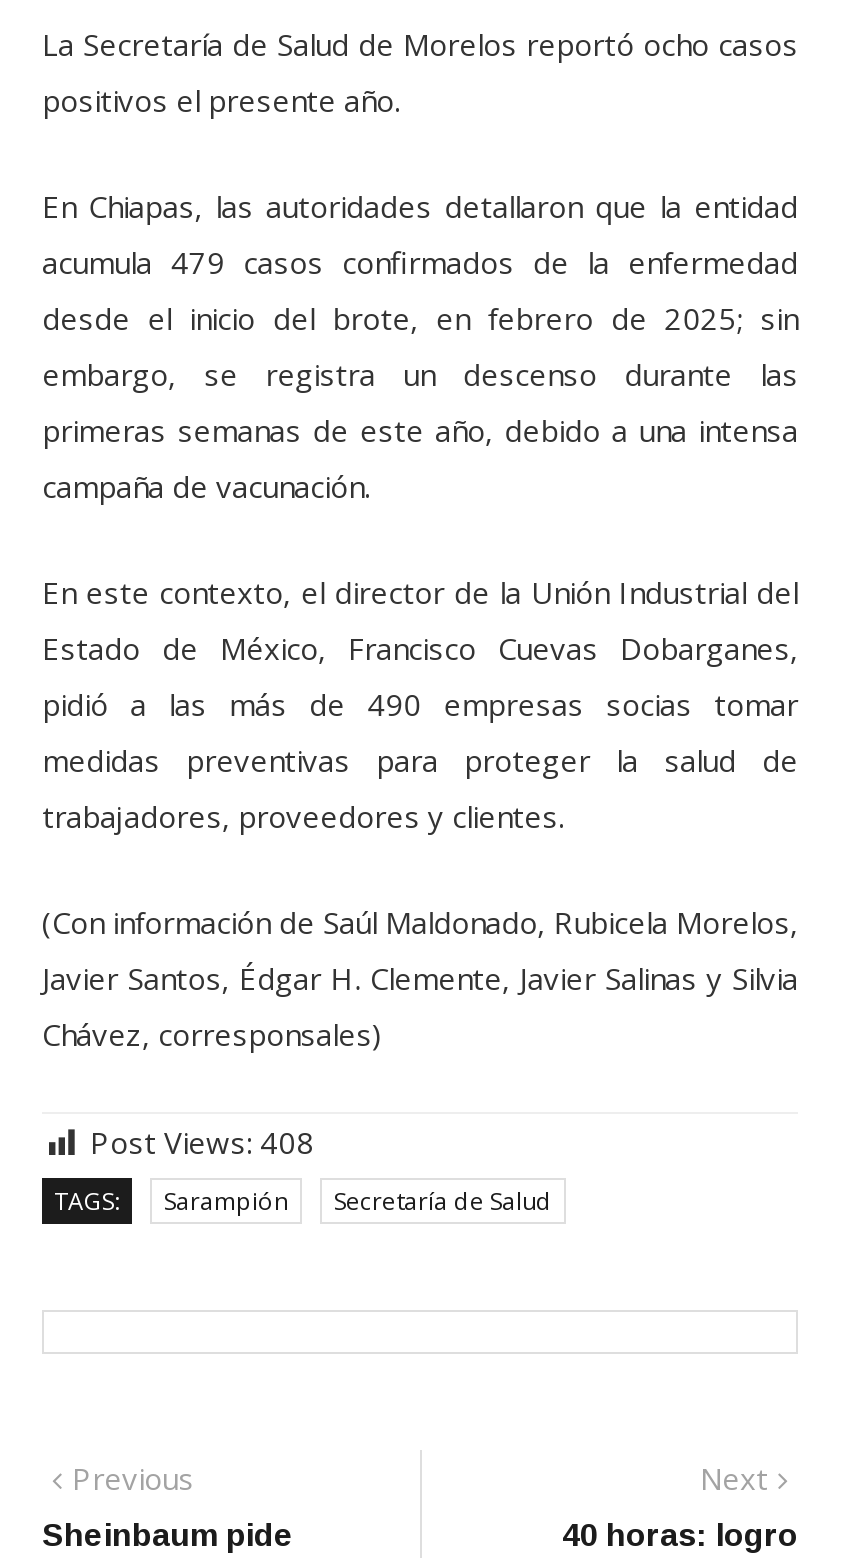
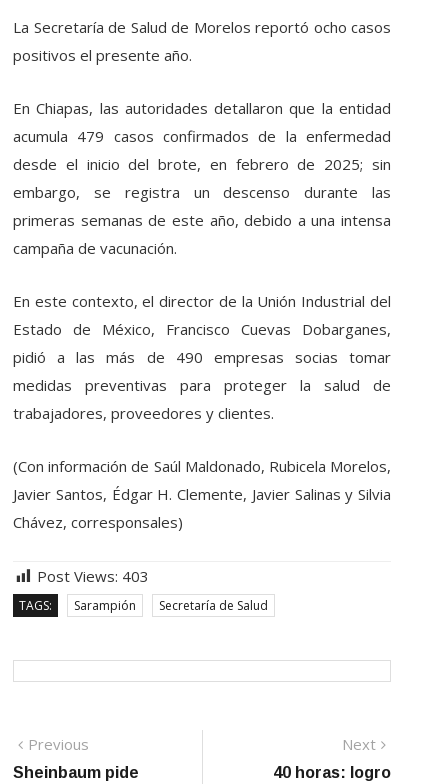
[90,1121,314,1161] Post Views: 408 -> [37,566,149,586] Post Views: 403

